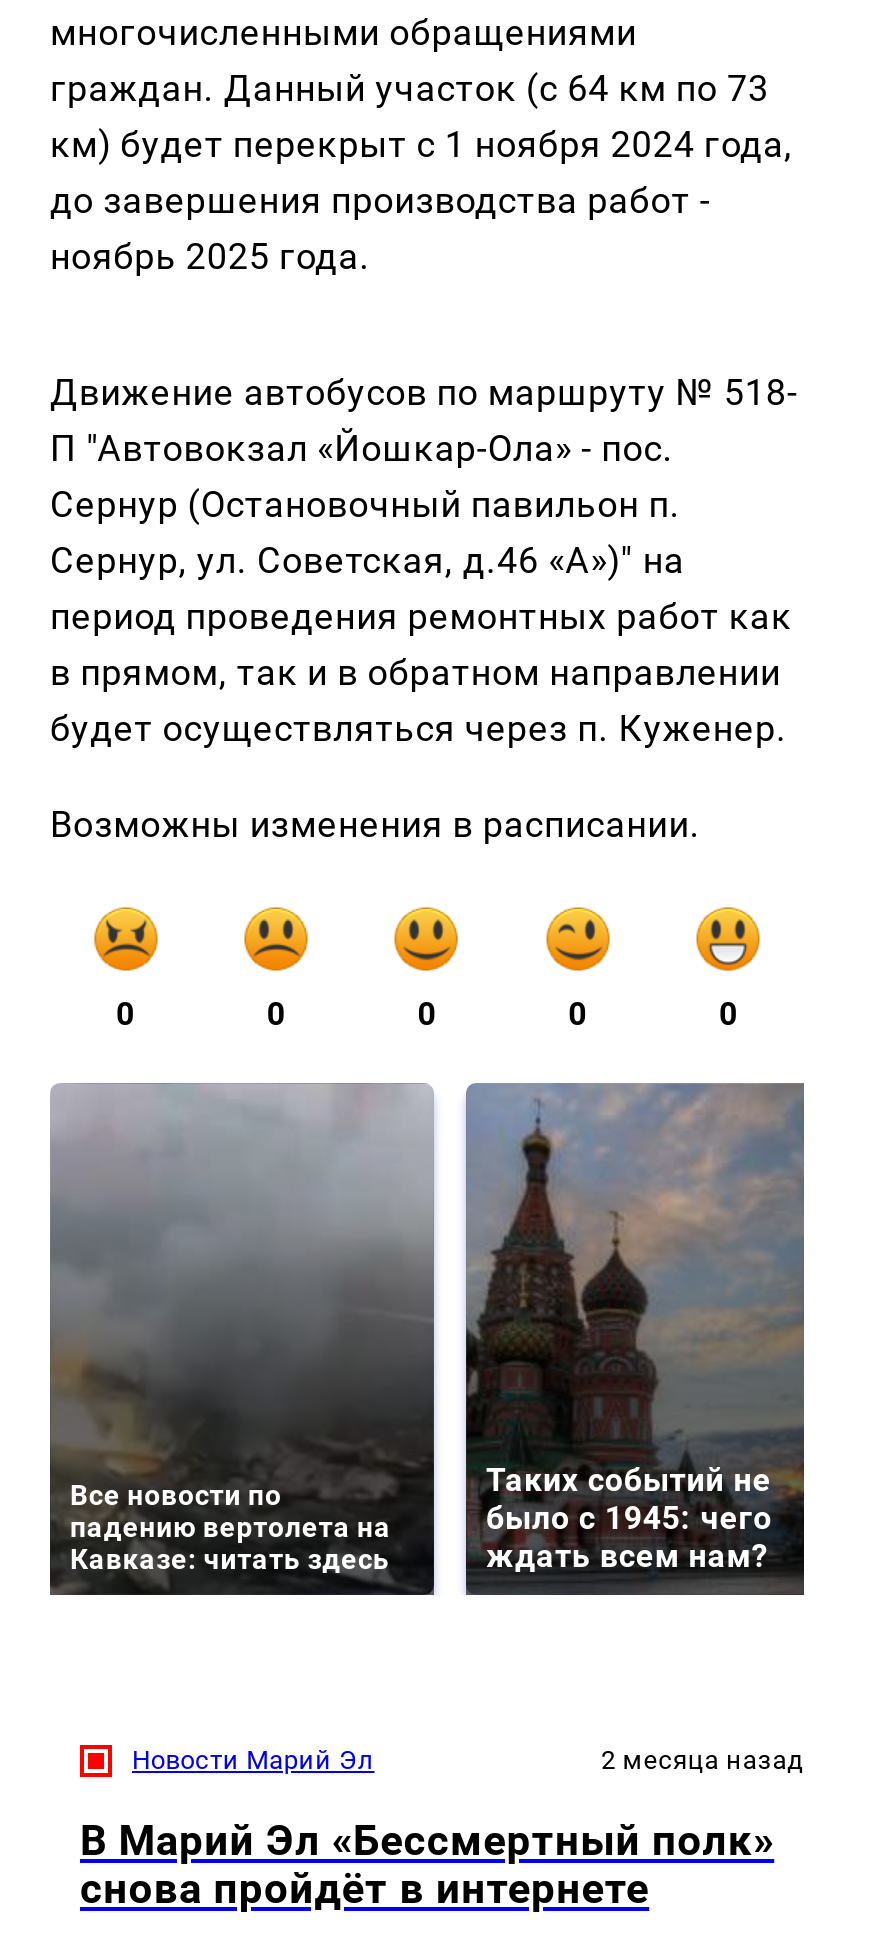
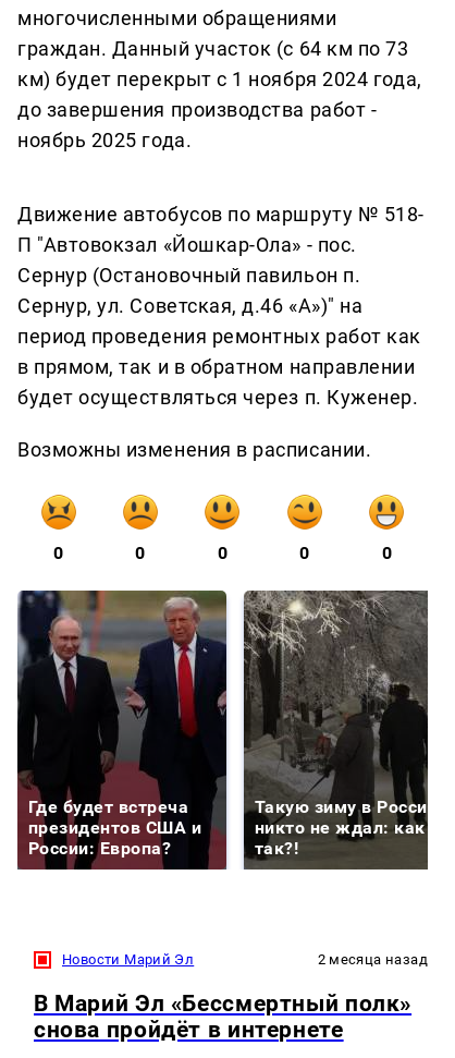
[48,1083,434,1595] [image] | Все новости по | падению вертолета на | Кавказе: читать здесь -> [17,591,226,869] [image] | Где будет встреча | президентов США и | России: Европа?
[464,1081,806,1574] [image] | Таких событий не | было с 1945: чего | ждать всем нам? -> [243,589,438,858] [image] | Такую зиму в России | никто не ждал: как | так?!

